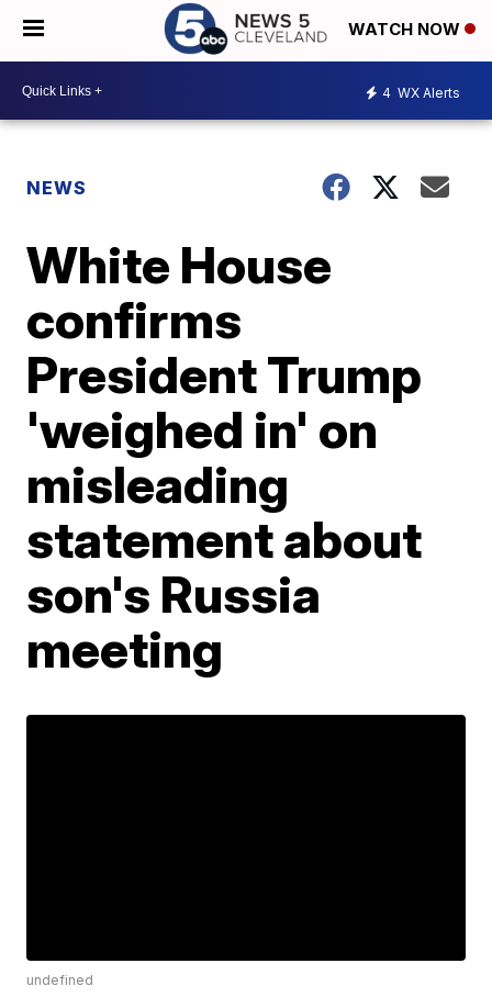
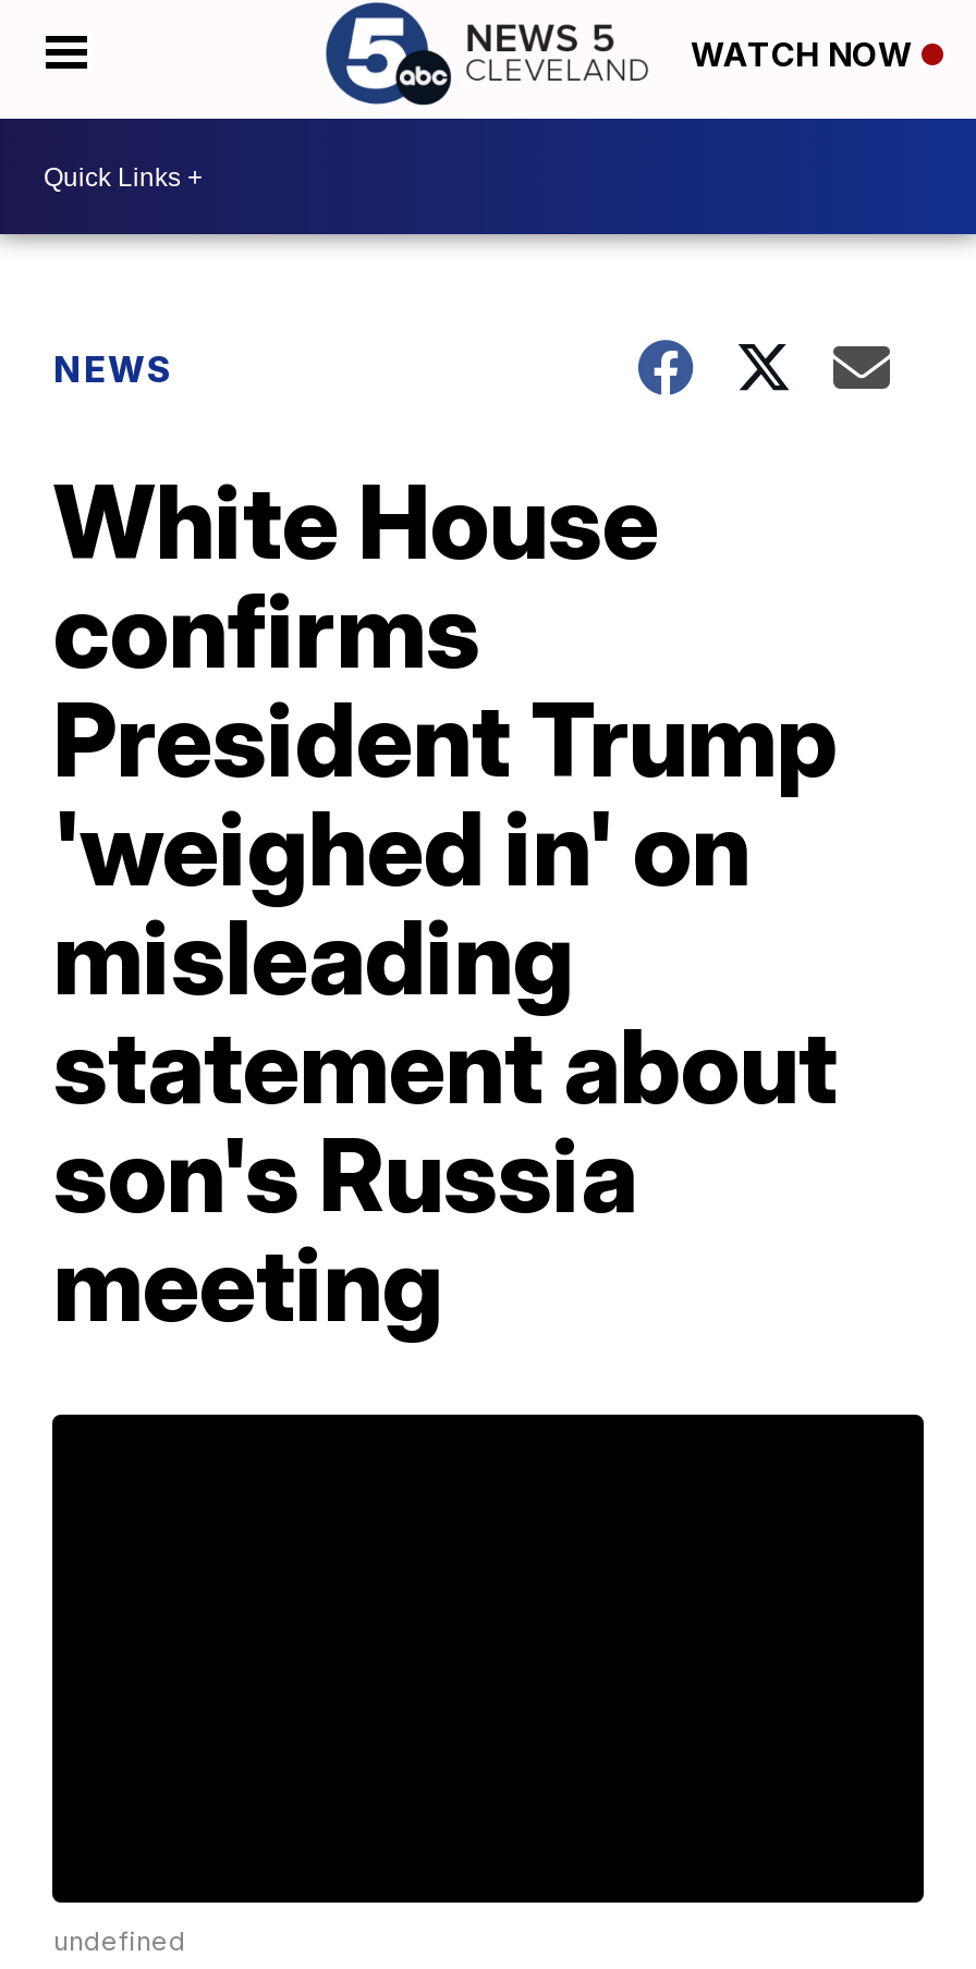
[382,84,460,100] 4 WX Alerts -> none

